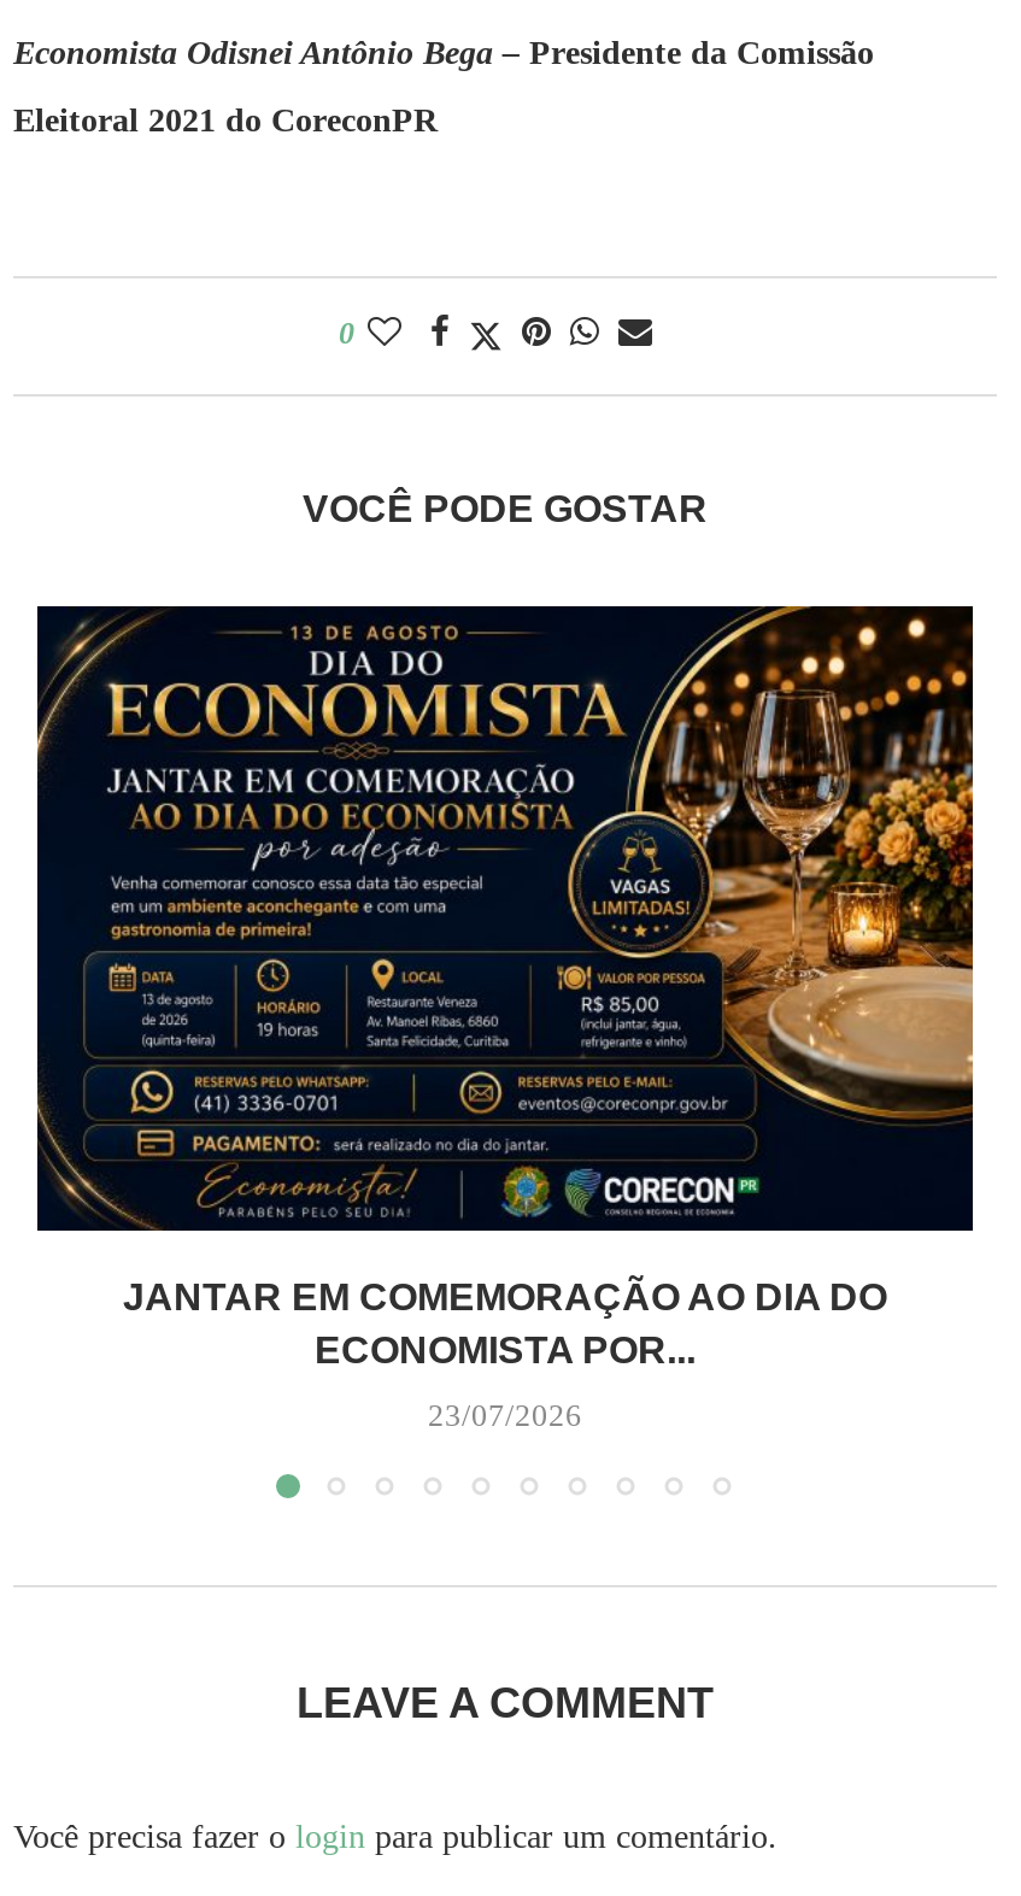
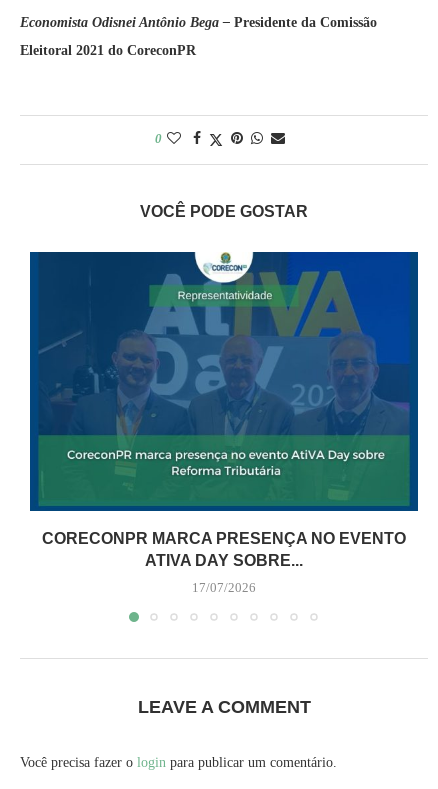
[35,604,975,1370] [image] | JANTAR EM COMEMORAÇÃO AO DIA DO | ECONOMISTA POR... -> [29,251,419,569] [image] | CORECONPR MARCA PRESENÇA NO EVENTO | ATIVA DAY SOBRE...
[428,1396,582,1432] 23/07/2026 -> [192,580,256,595] 17/07/2026

